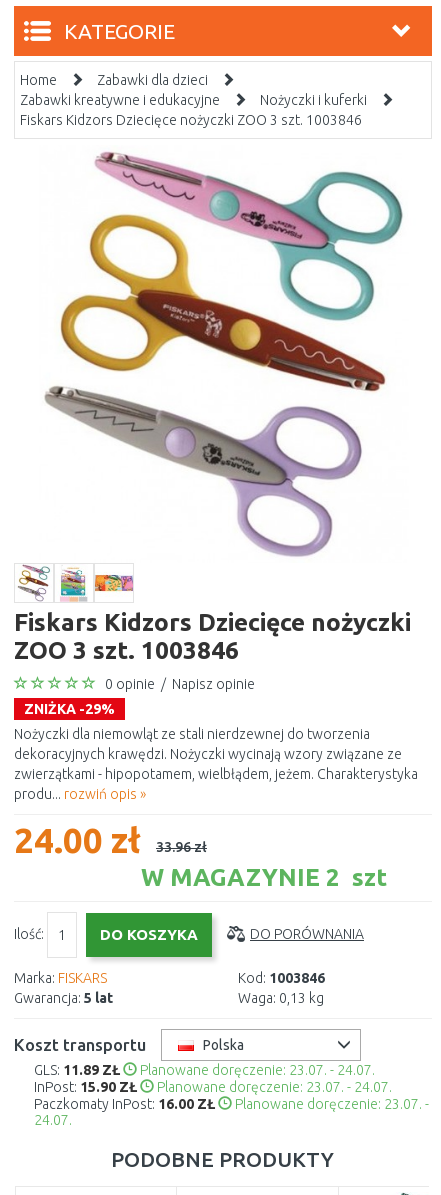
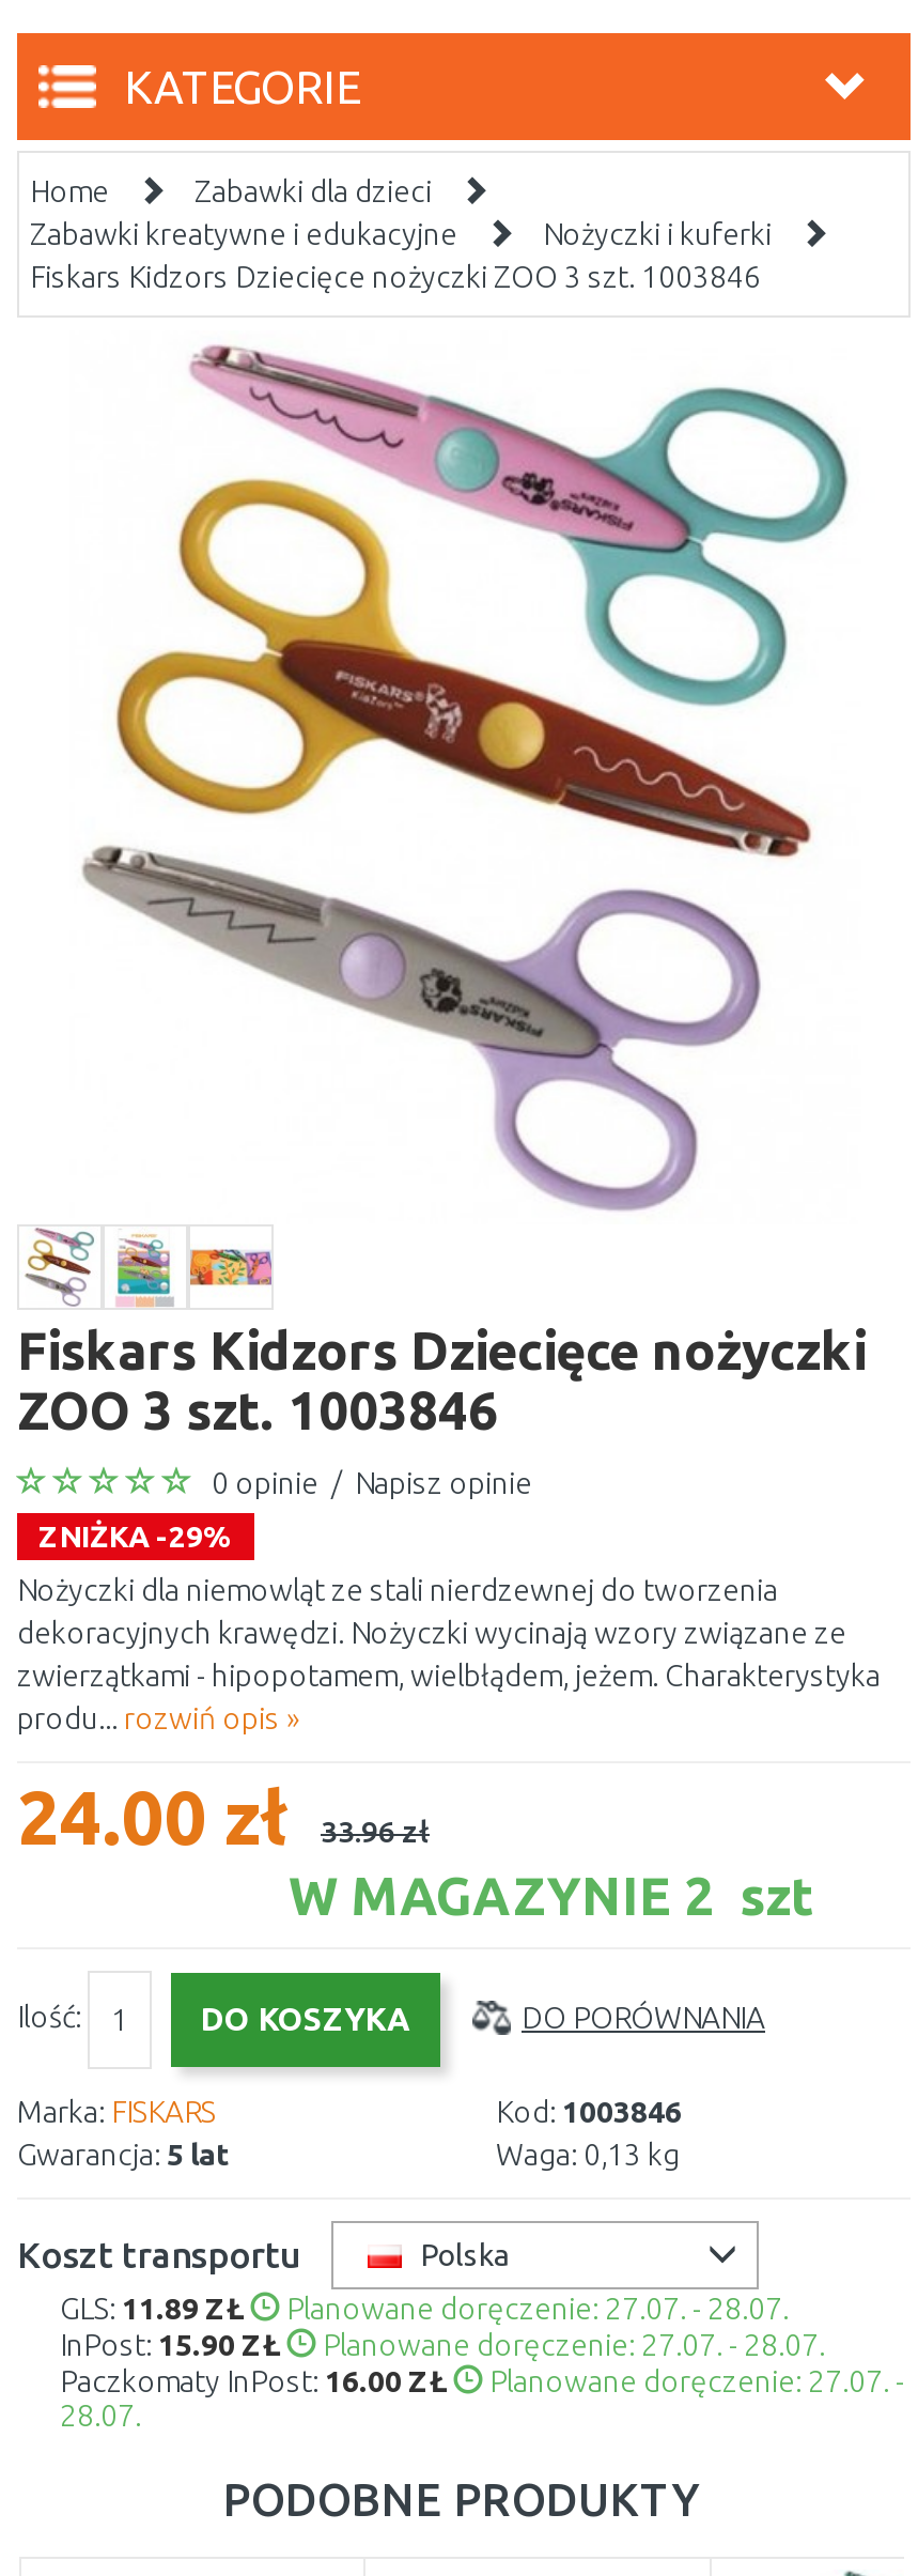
[137,1062,375,1078] Planowane doręczenie: 23.07. - 24.07. -> [280,2292,789,2326] Planowane doręczenie: 27.07. - 28.07.
[154,1079,392,1095] Planowane doręczenie: 23.07. - 24.07. -> [316,2328,825,2362] Planowane doręczenie: 27.07. - 28.07.
[232,1096,429,1112] Planowane doręczenie: 23.07. - -> [483,2364,904,2398] Planowane doręczenie: 27.07. -
[34,1112,72,1128] 24.07. -> [60,2398,141,2433] 28.07.

